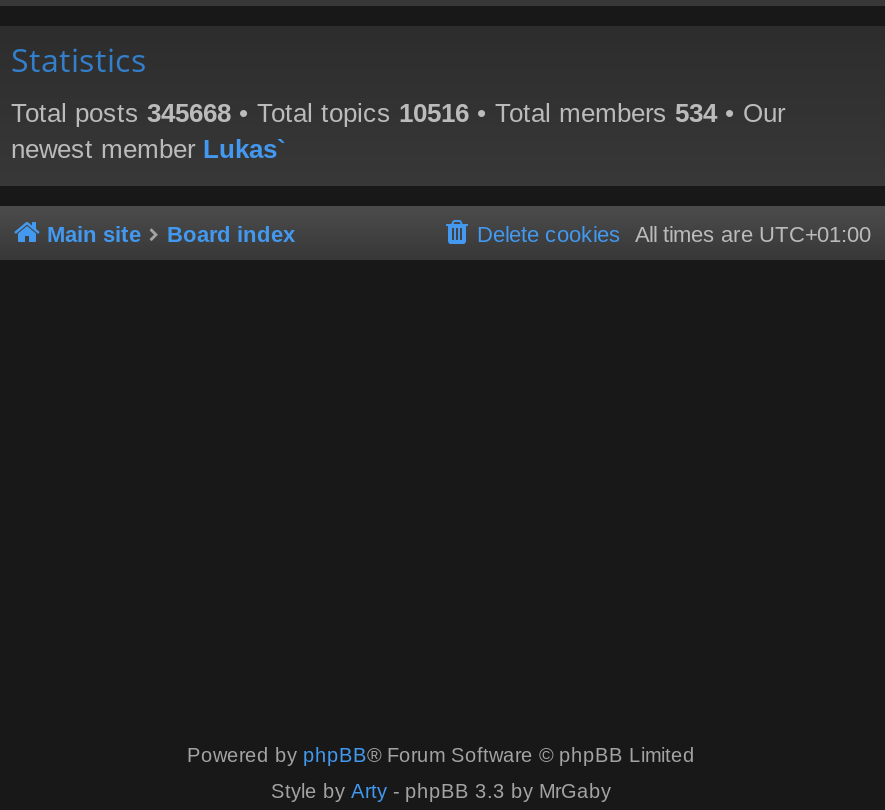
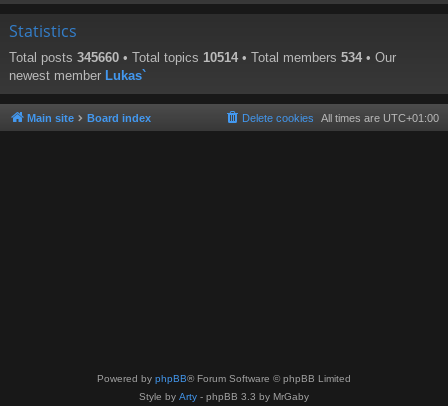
[11,99,785,129] Total posts 345668 • Total topics 10516 • Total members 534 • Our -> [9,50,396,65] Total posts 345660 • Total topics 10514 • Total members 534 • Our

